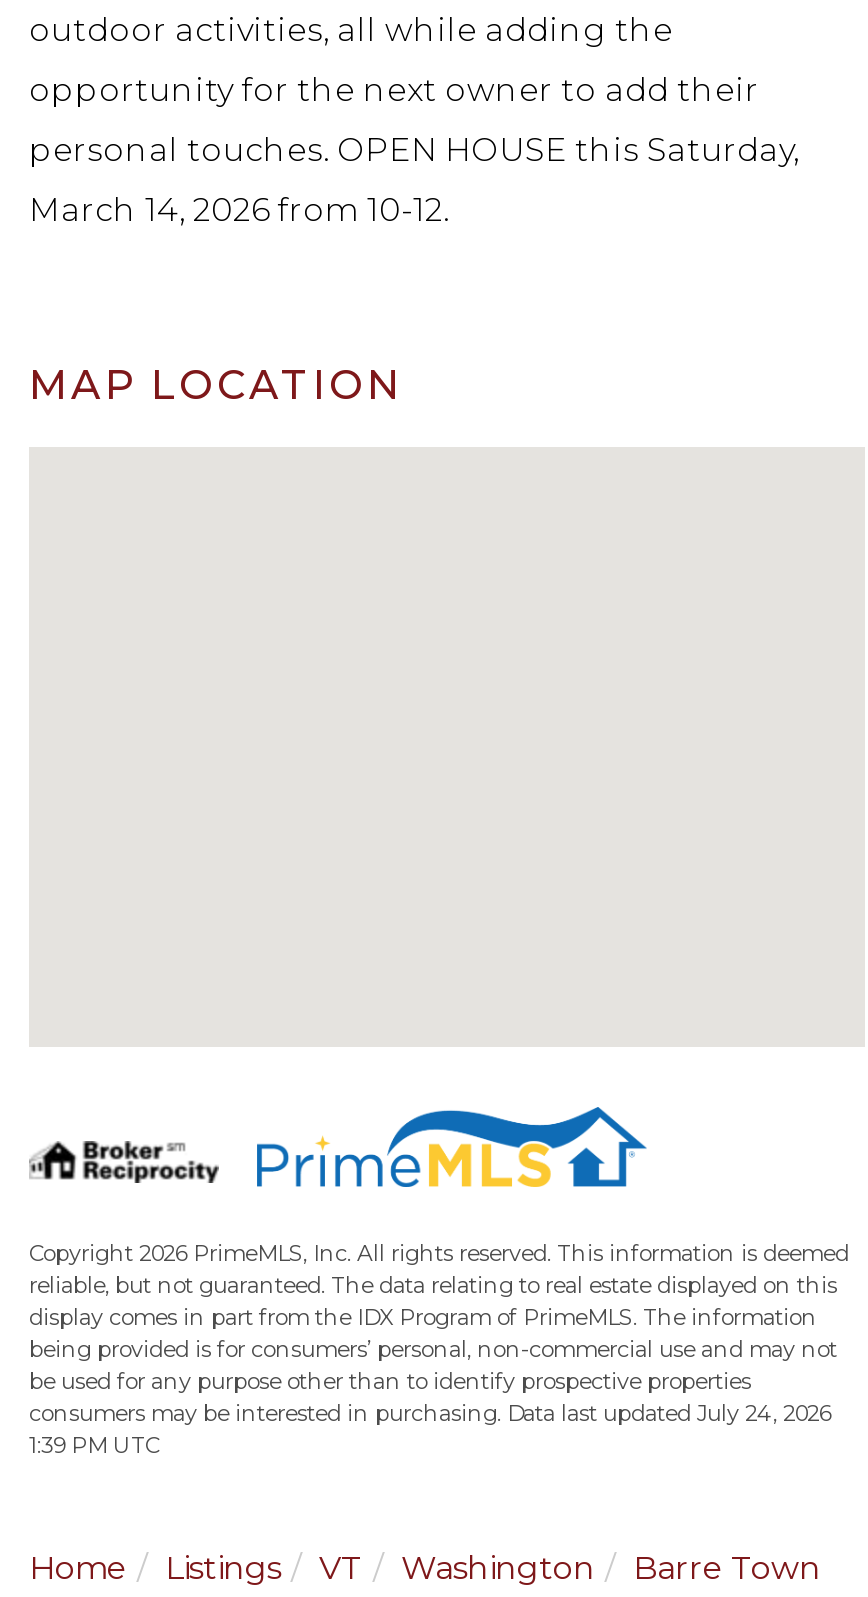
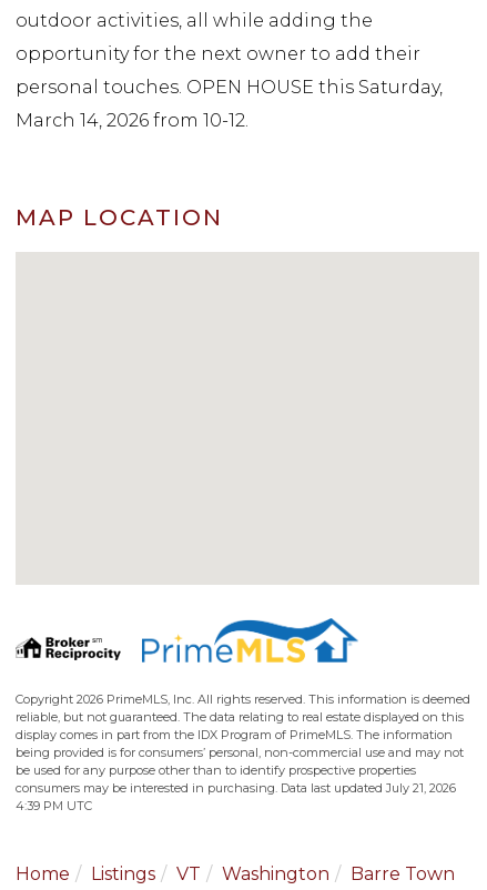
[29,1398,831,1426] consumers may be interested in purchasing. Data last updated July 24, 2026 -> [16,780,456,795] consumers may be interested in purchasing. Data last updated July 21, 2026
[29,1430,159,1458] 1:39 PM UTC -> [16,797,92,813] 4:39 PM UTC

